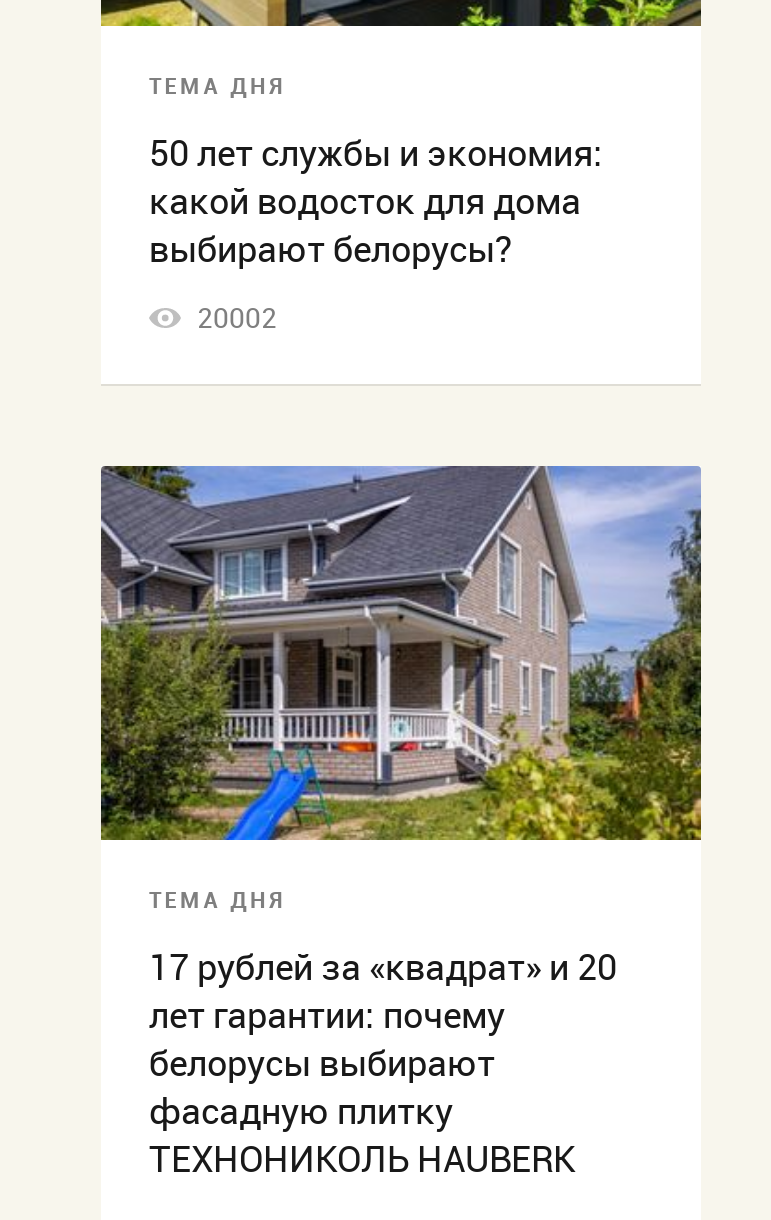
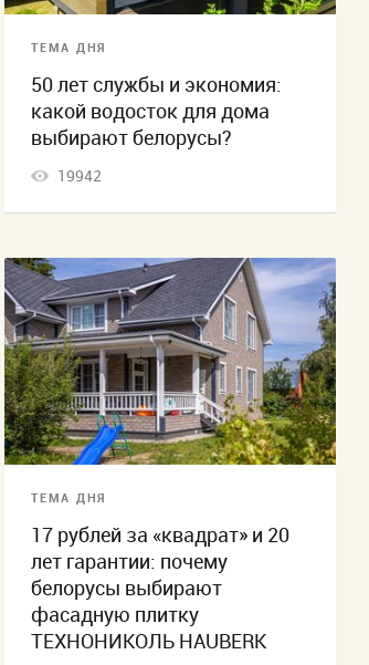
[197,302,277,334] 20002 -> [57,167,102,185] 19942

